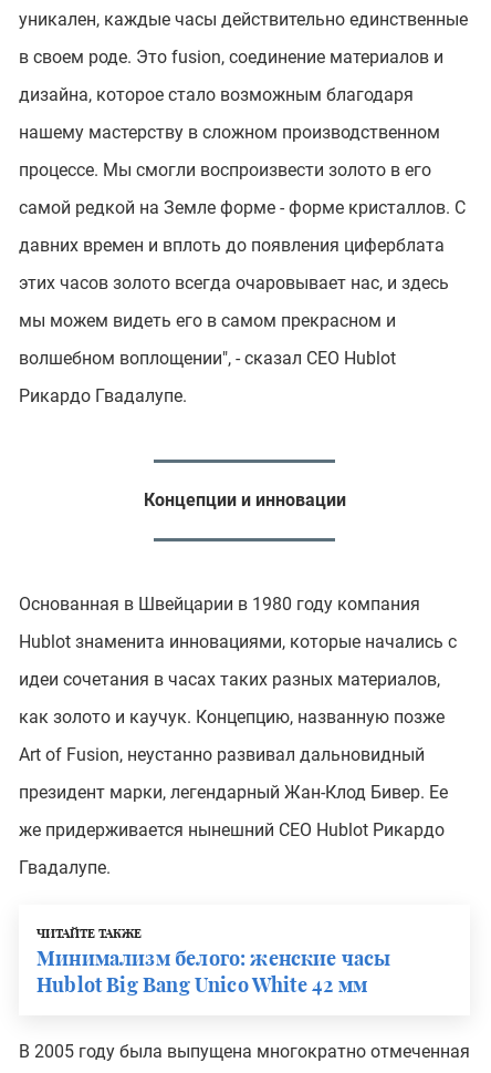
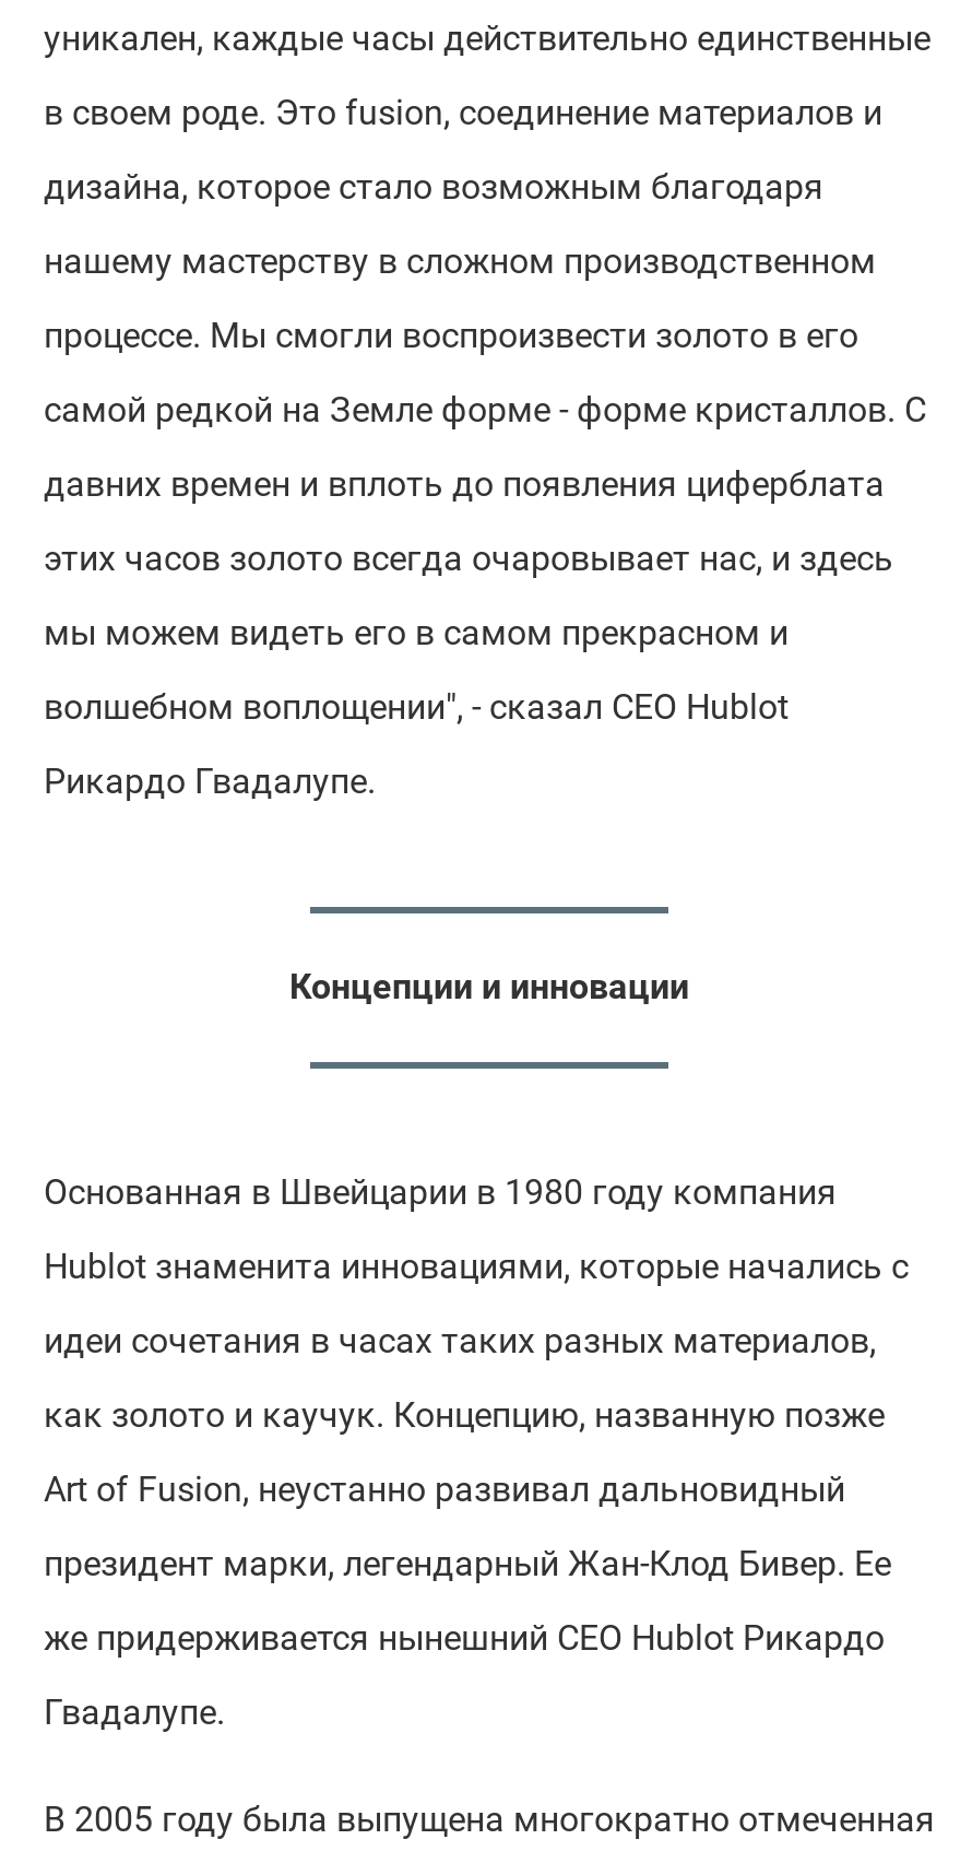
[36,925,391,998] ЧИТАЙТЕ ТАКЖЕ | Минимализм белого: женские часы | Hublot Big Bang Unico White 42 мм -> none

